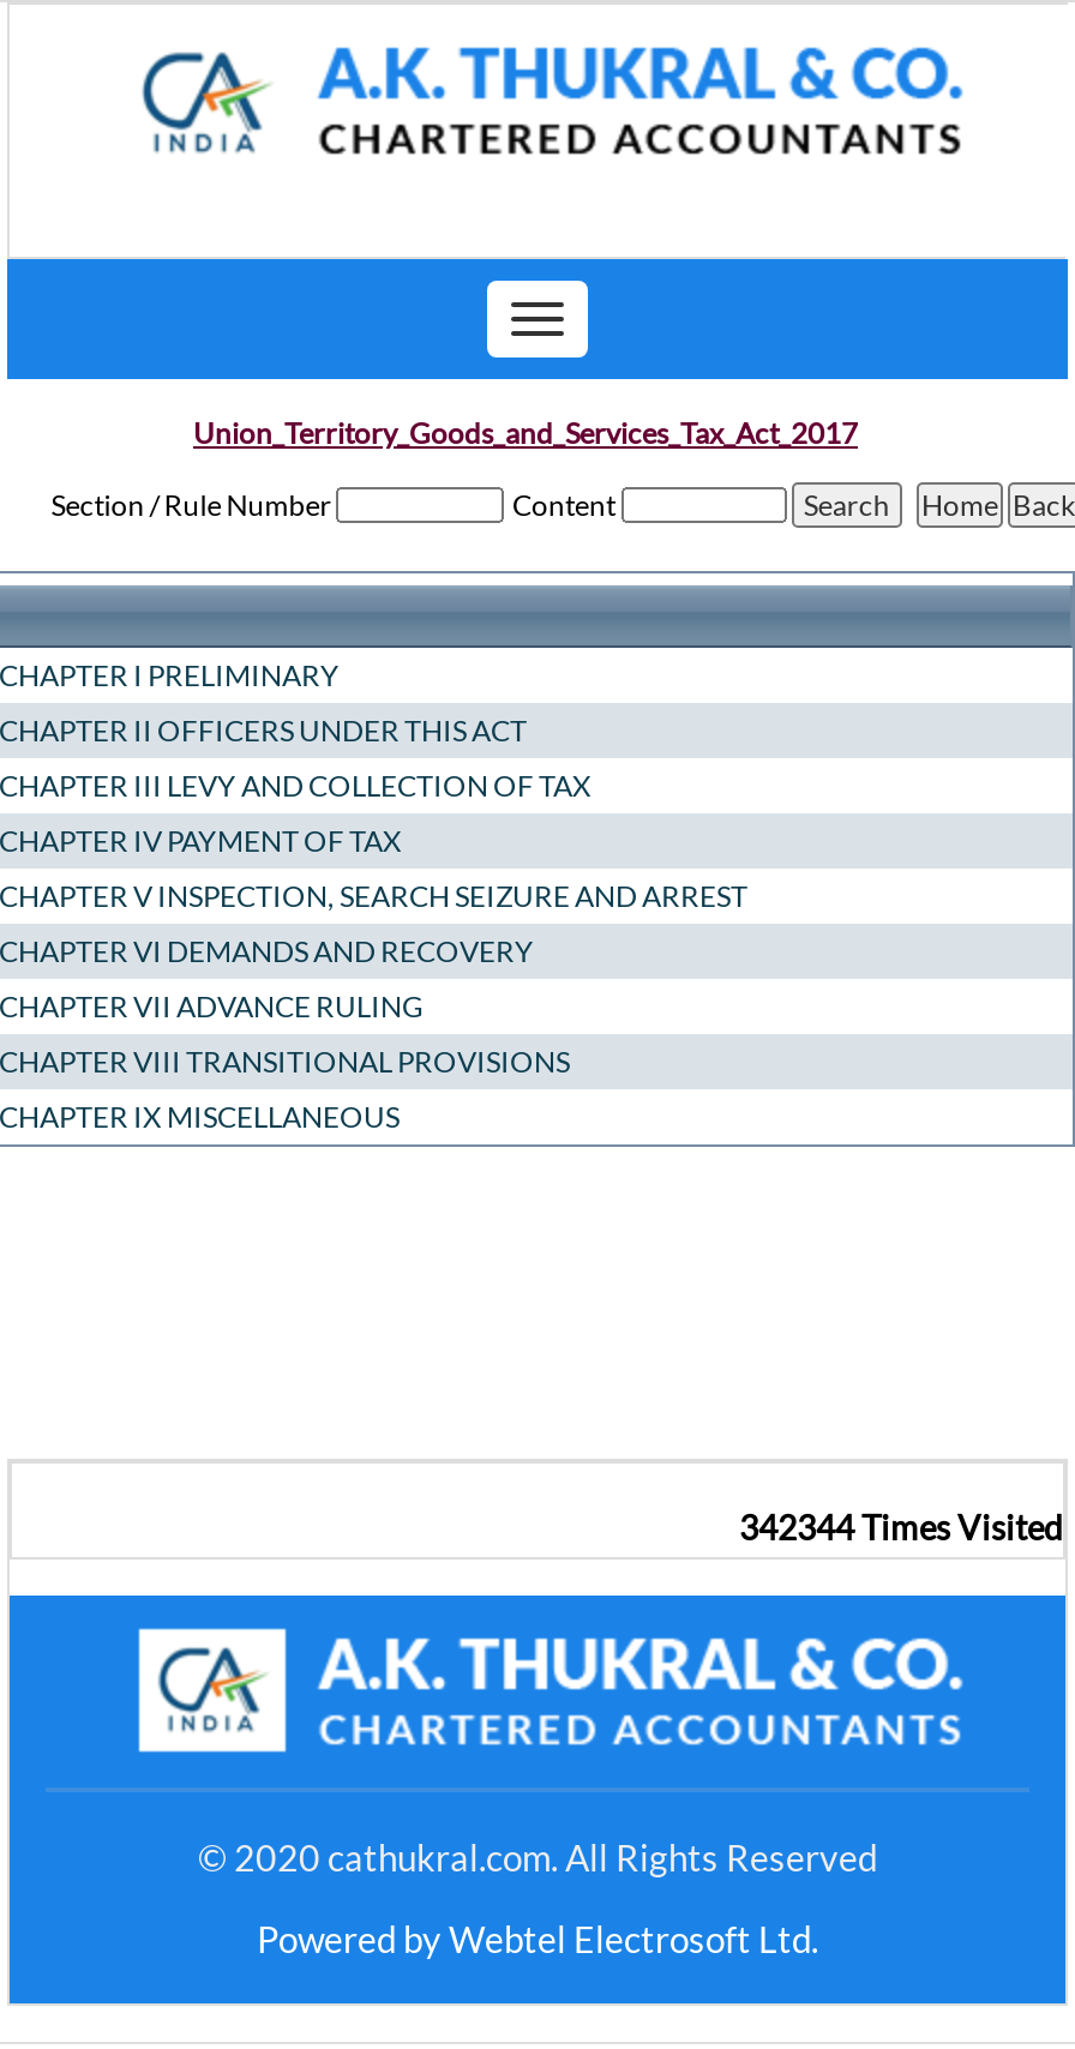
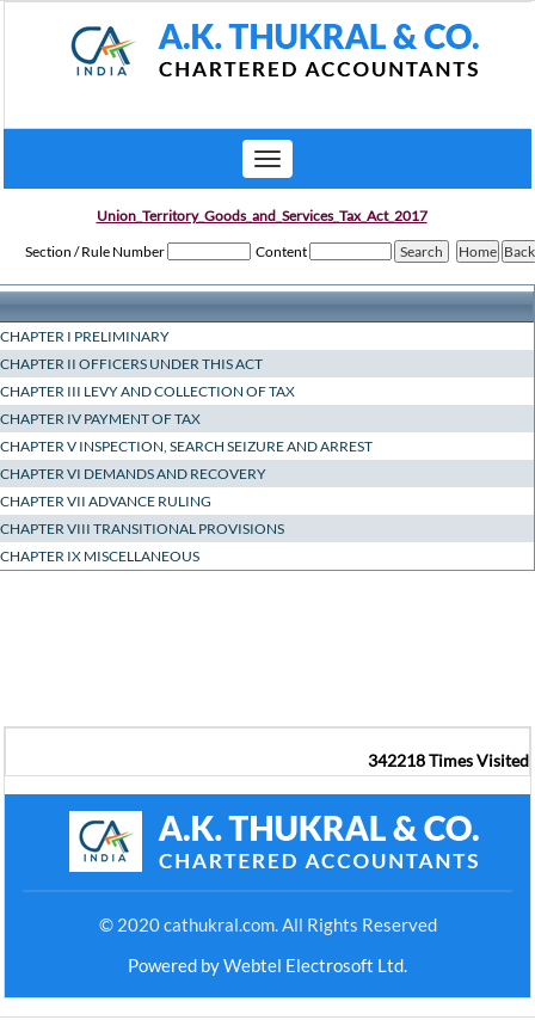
[739,1507,1063,1548] 342344 Times Visited -> [368,750,529,770] 342218 Times Visited

